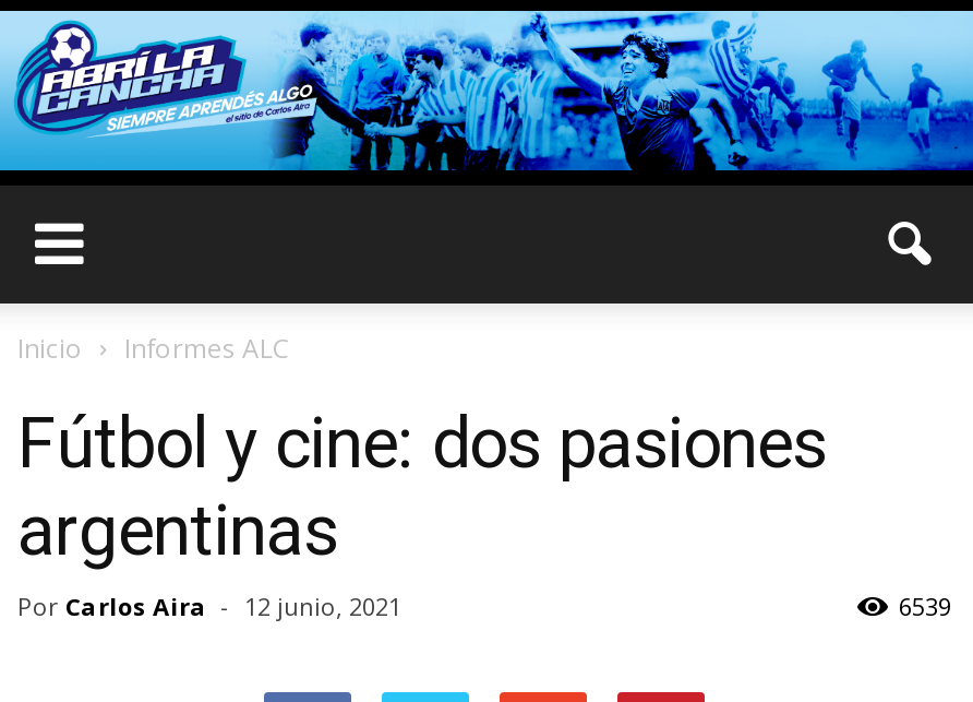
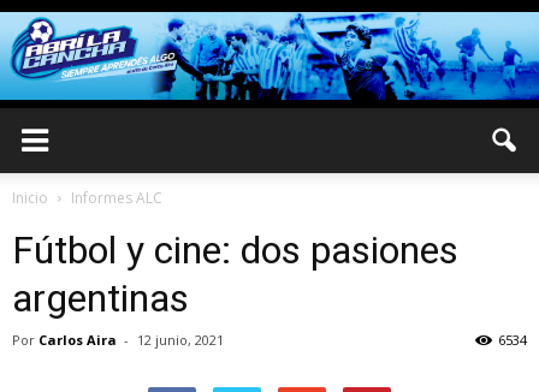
[899,590,951,622] 6539 -> [498,331,527,349] 6534

